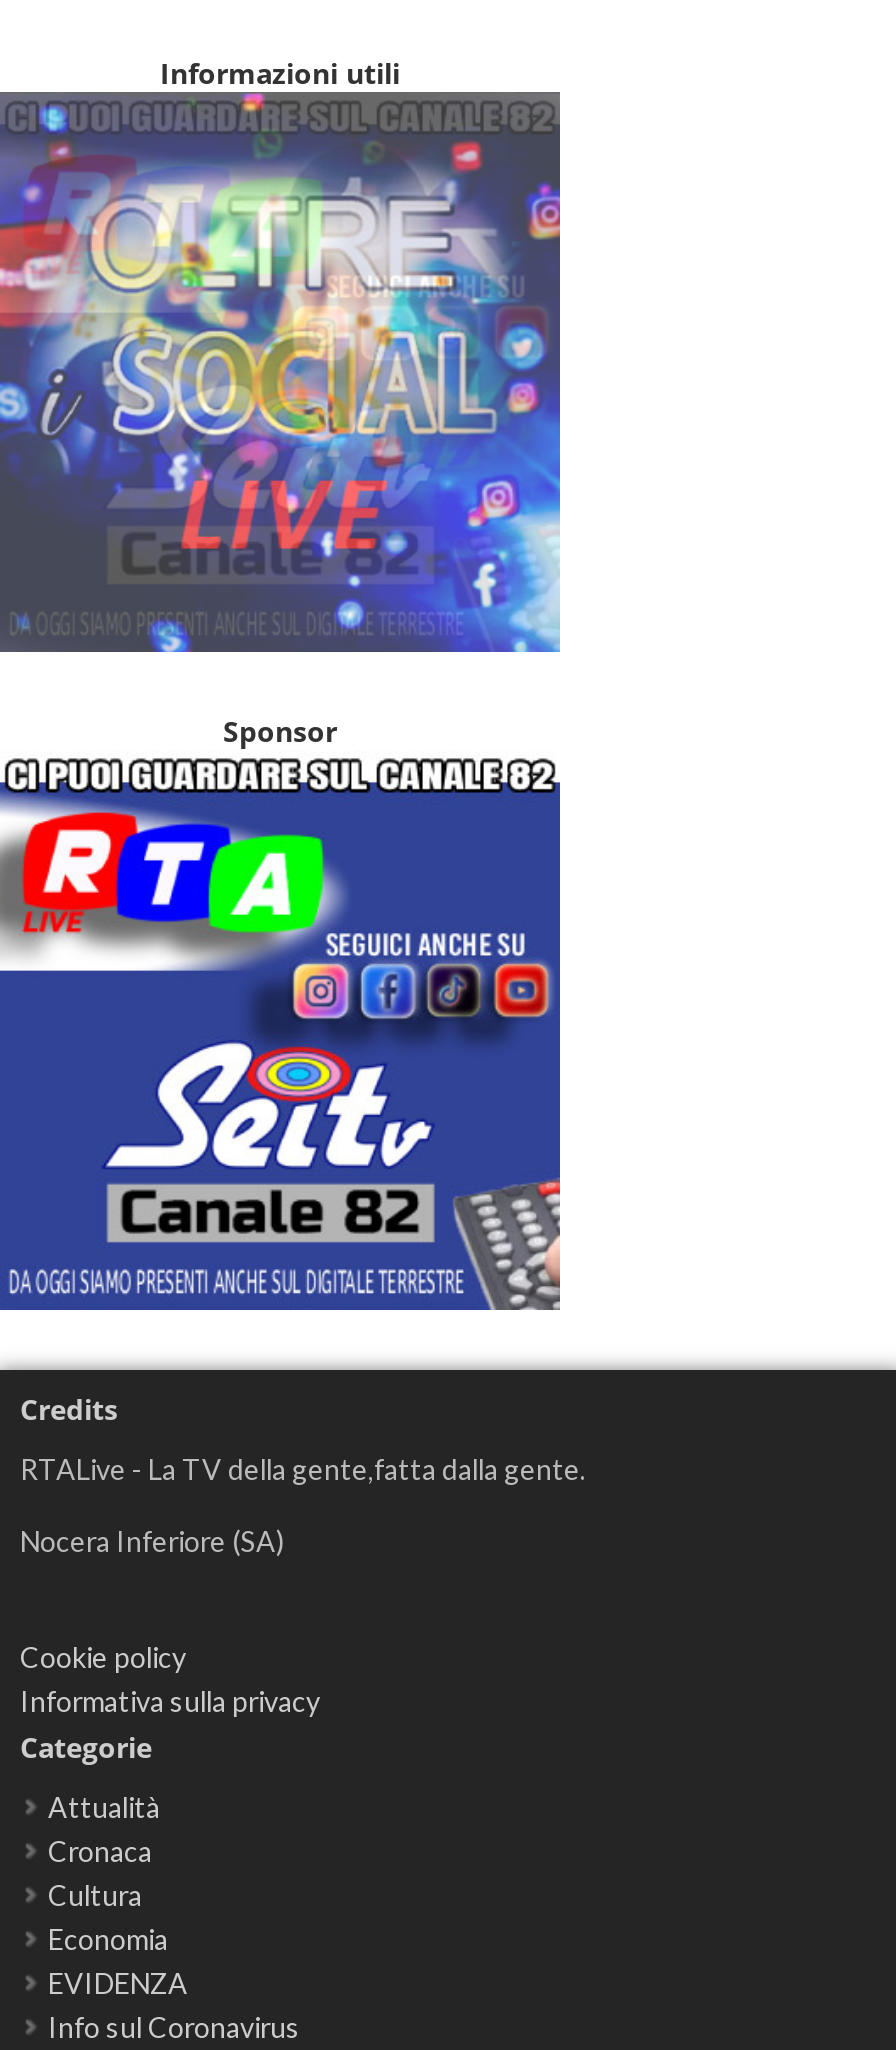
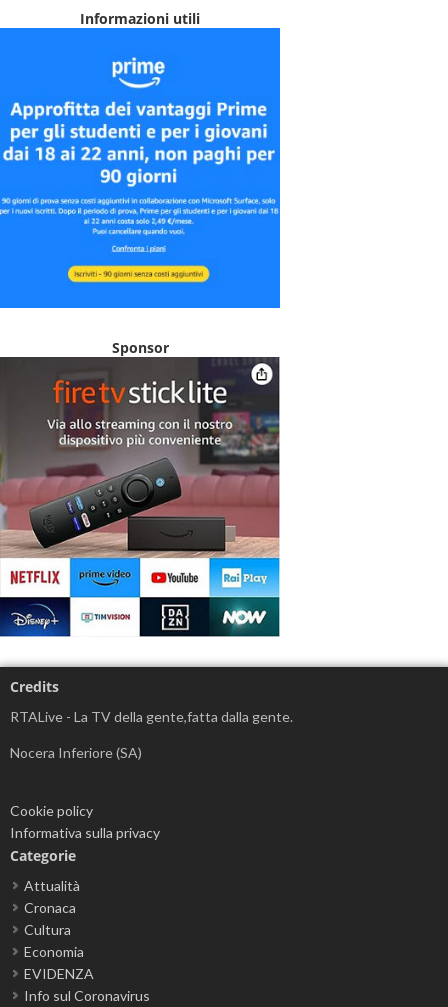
[6,90,562,654] [image] -> [3,27,281,309] [image]
[6,750,562,1312] [image] -> [3,356,281,637] [image]

